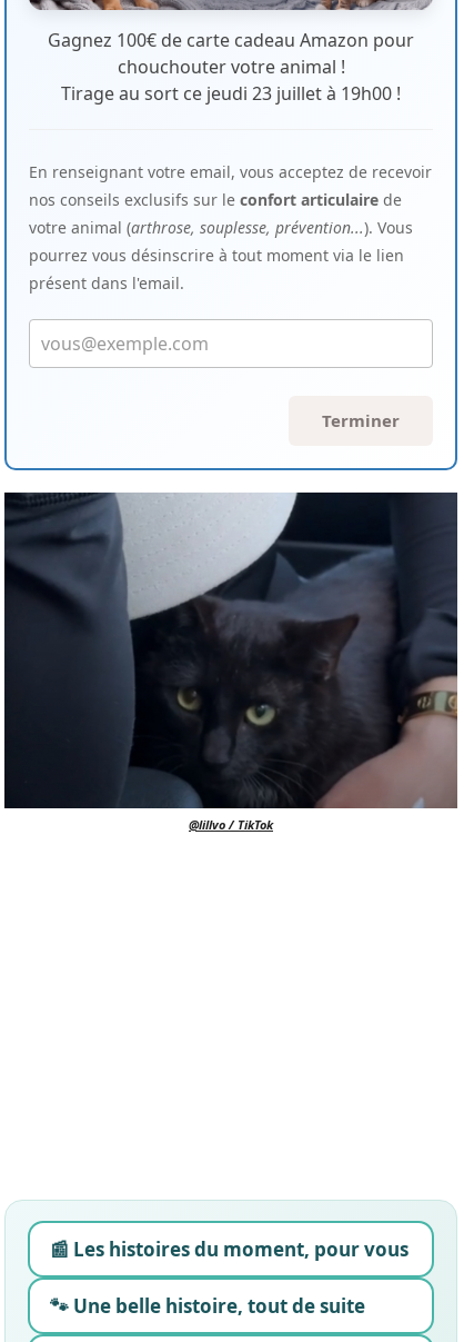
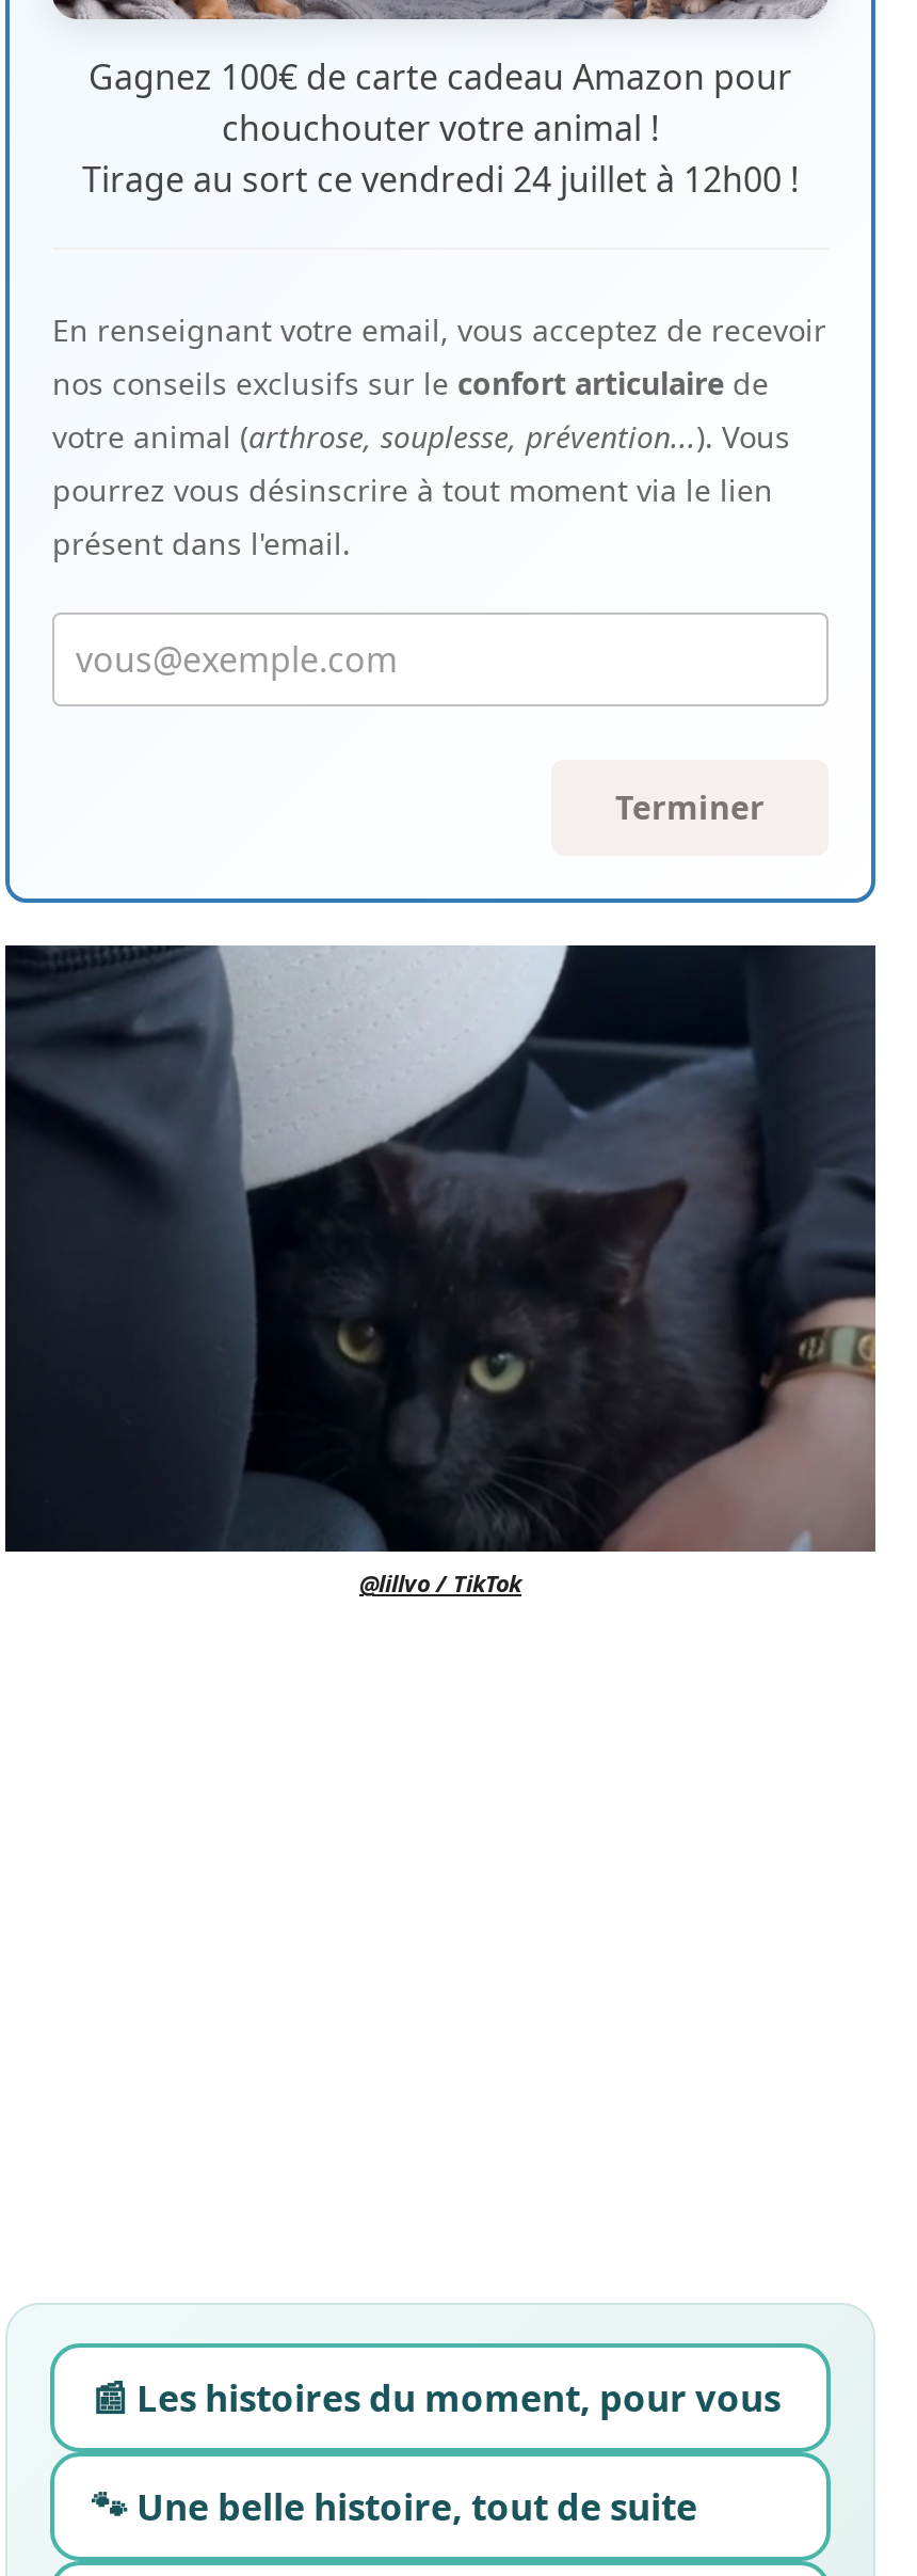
[61,81,401,106] Tirage au sort ce jeudi 23 juillet à 19h00 ! -> [82,156,799,203] Tirage au sort ce vendredi 24 juillet à 12h00 !

